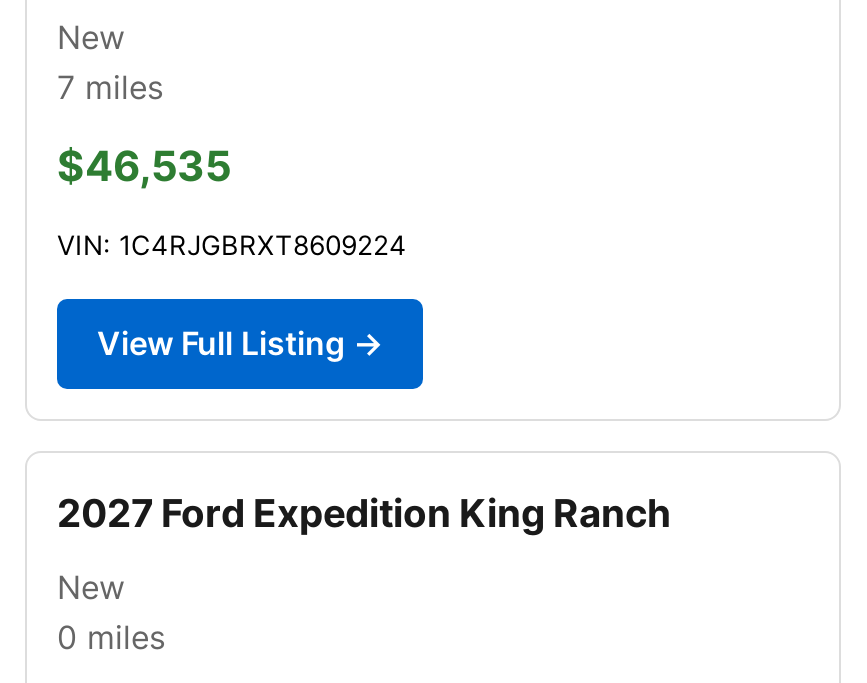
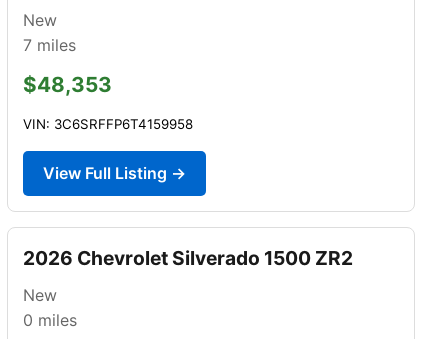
[57,141,231,191] $46,535 -> [23,72,112,97] $48,353
[57,229,407,261] VIN: 1C4RJGBRXT8609224 -> [23,116,193,132] VIN: 3C6SRFFP6T4159958
[57,489,671,537] 2027 Ford Expedition King Ranch -> [23,246,353,270] 2026 Chevrolet Silverado 1500 ZR2

